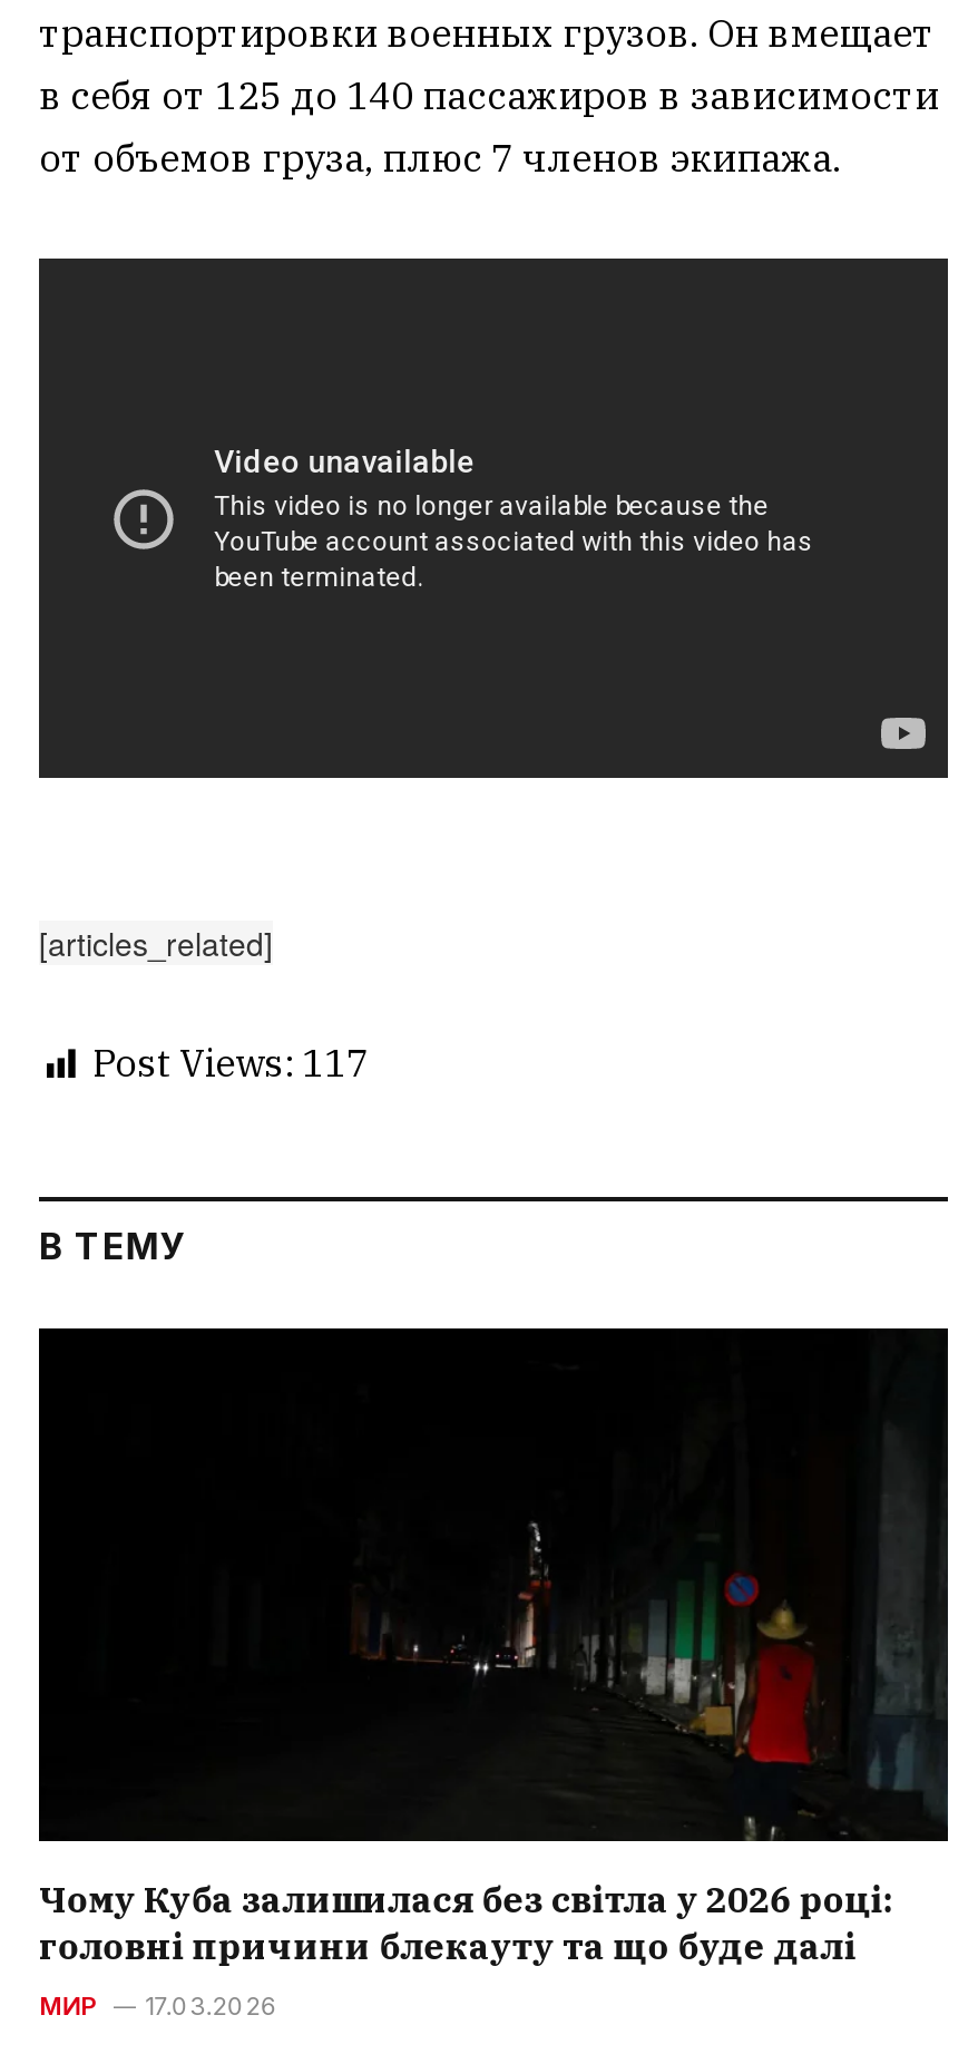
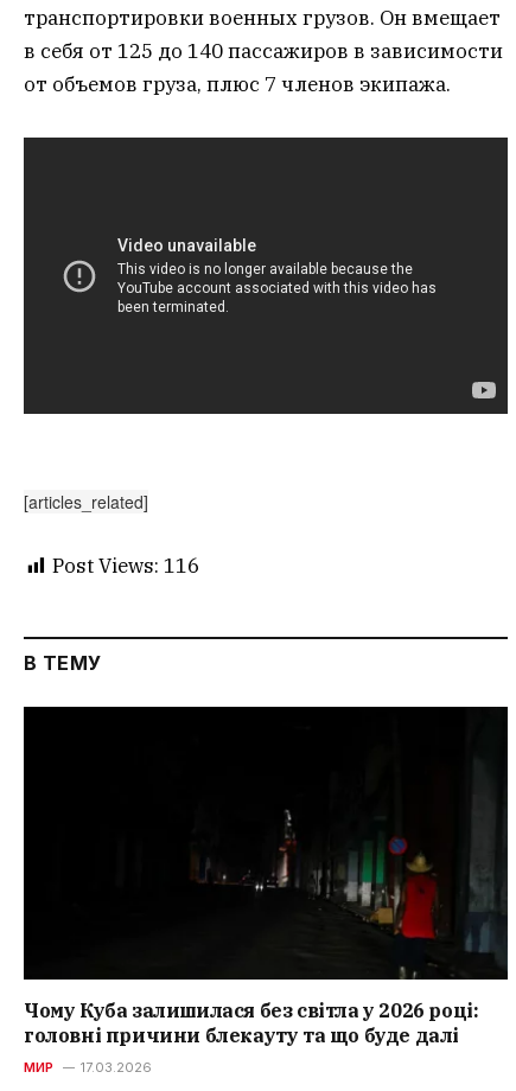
[92,1040,369,1089] Post Views: 117 -> [52,553,199,579] Post Views: 116

